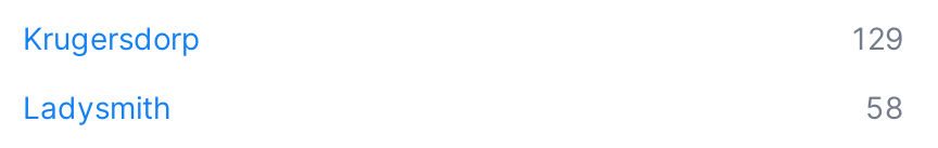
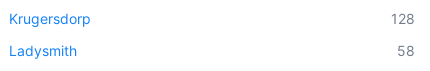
[852,19,904,56] 129 -> [391,10,415,27] 128

